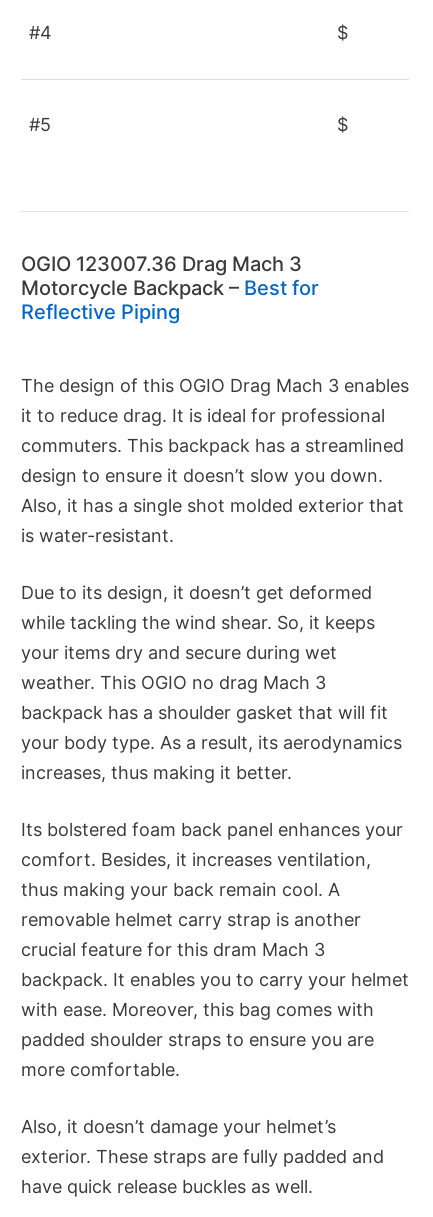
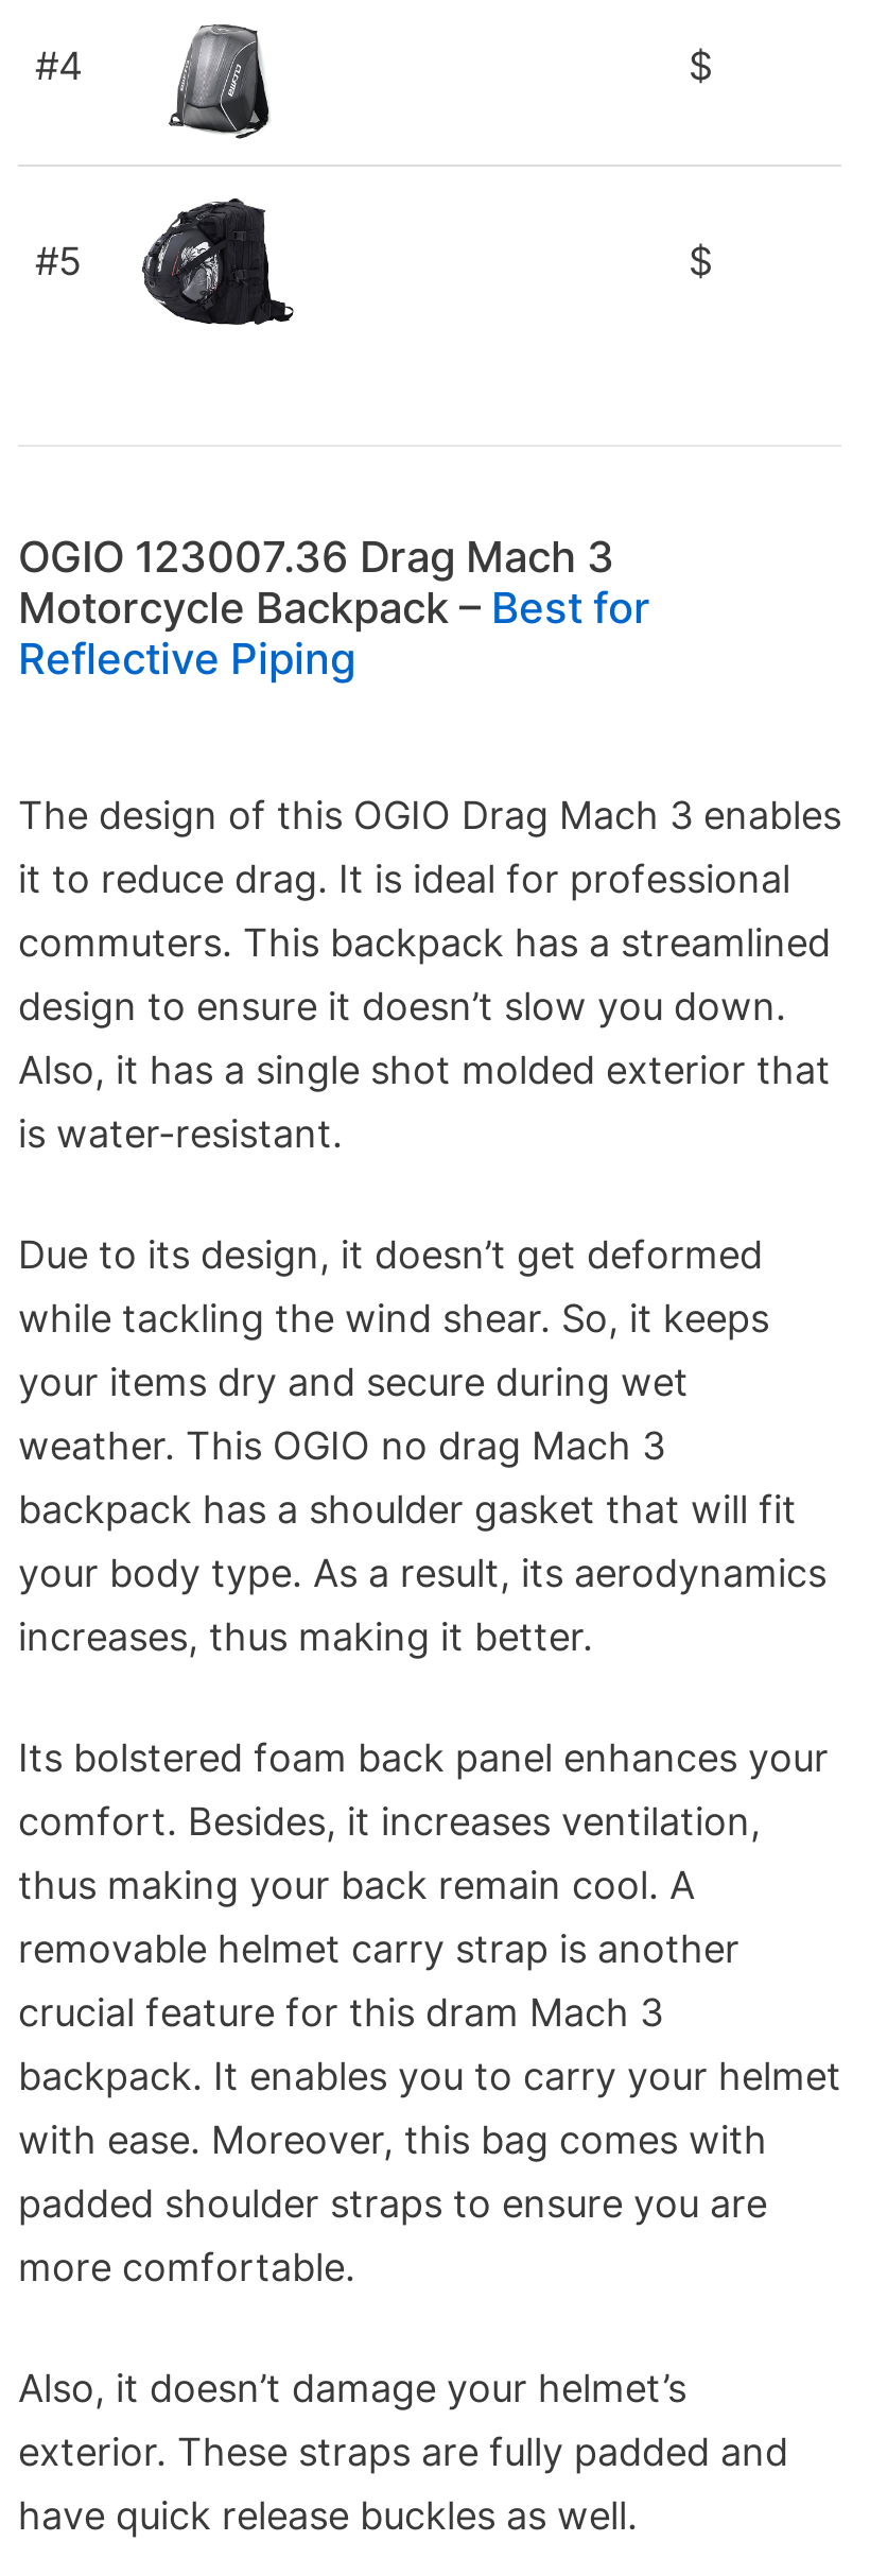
none -> [167,22,273,141] [image]
none -> [139,196,296,328] [image]

